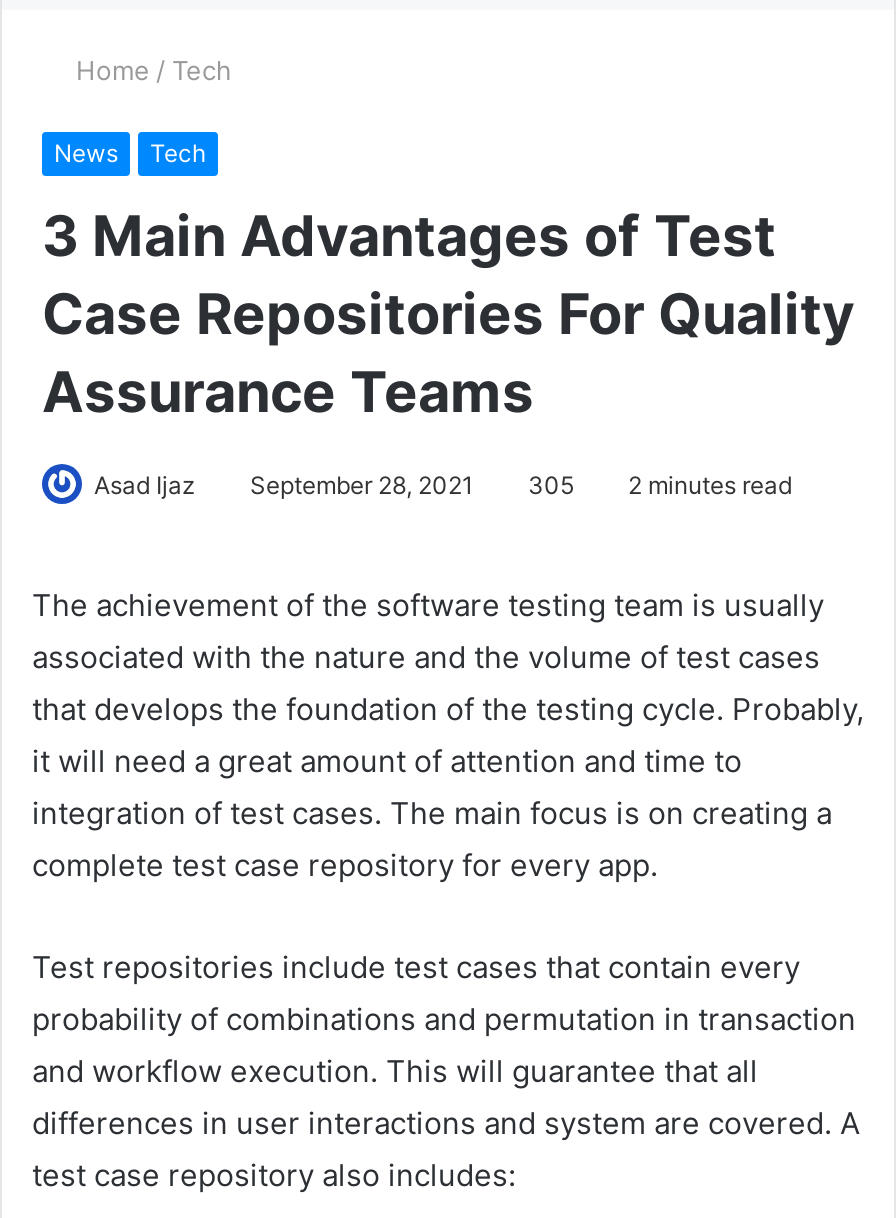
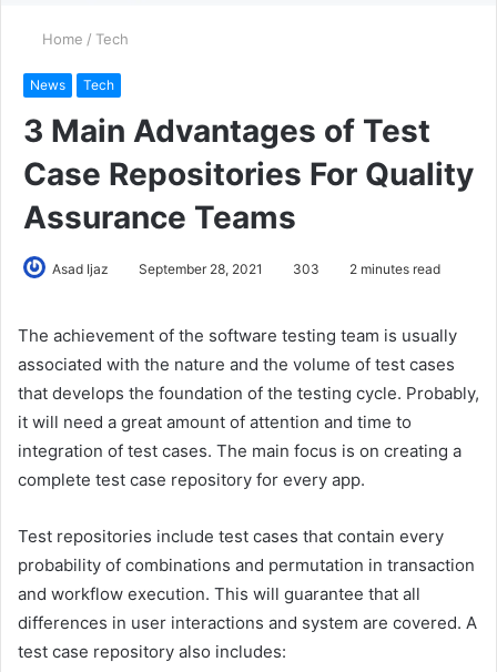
[94,471,792,501] Asad Ijaz September 28, 2021 305 2 minutes read -> [52,260,440,277] Asad Ijaz September 28, 2021 303 2 minutes read

